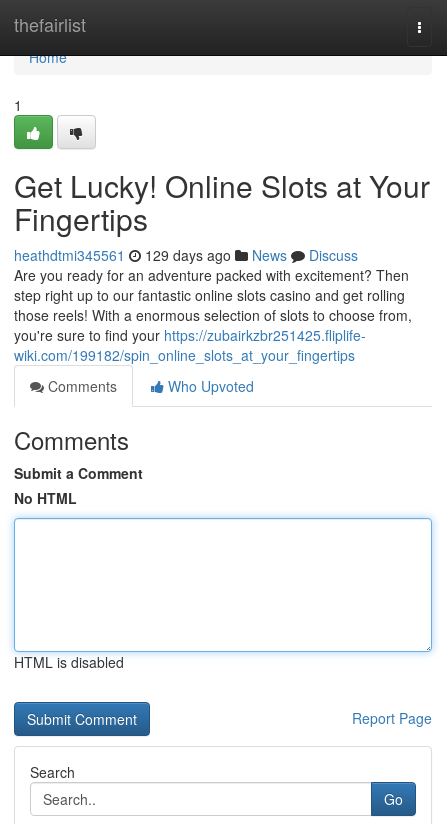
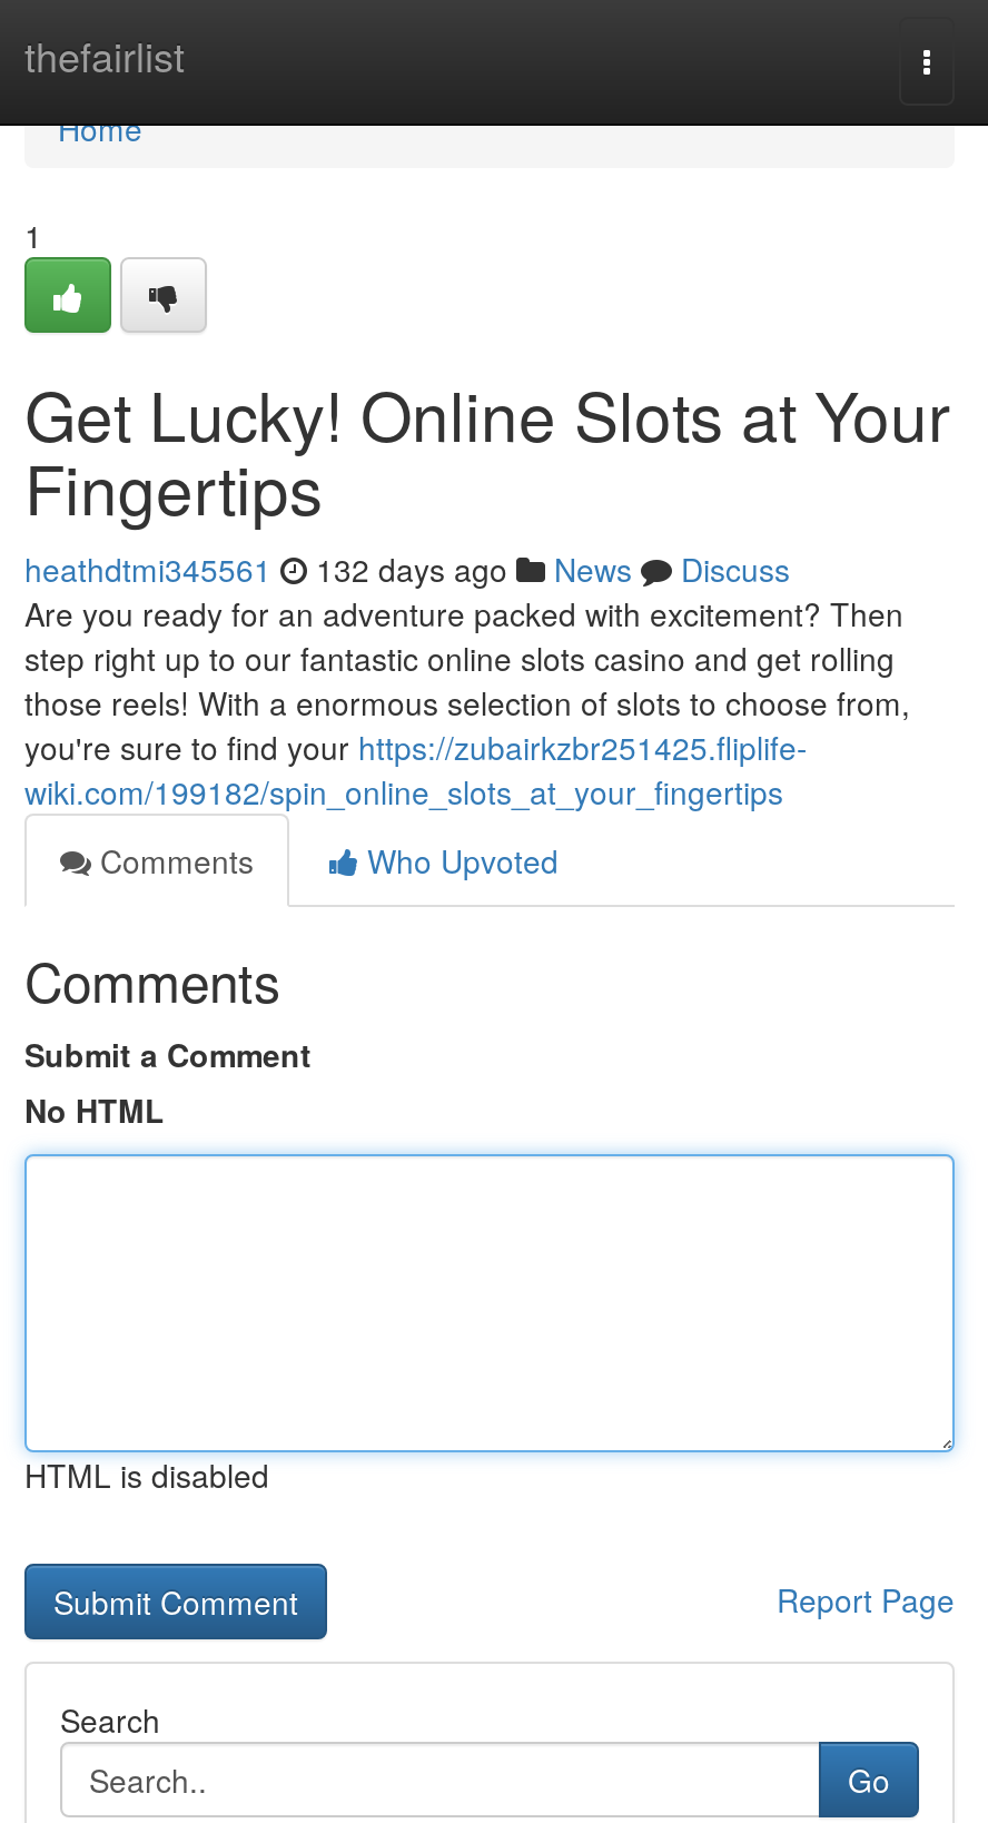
[14,245,358,265] heathdtmi345561 129 days ago News Discuss -> [24,546,790,591] heathdtmi345561 132 days ago News Discuss

